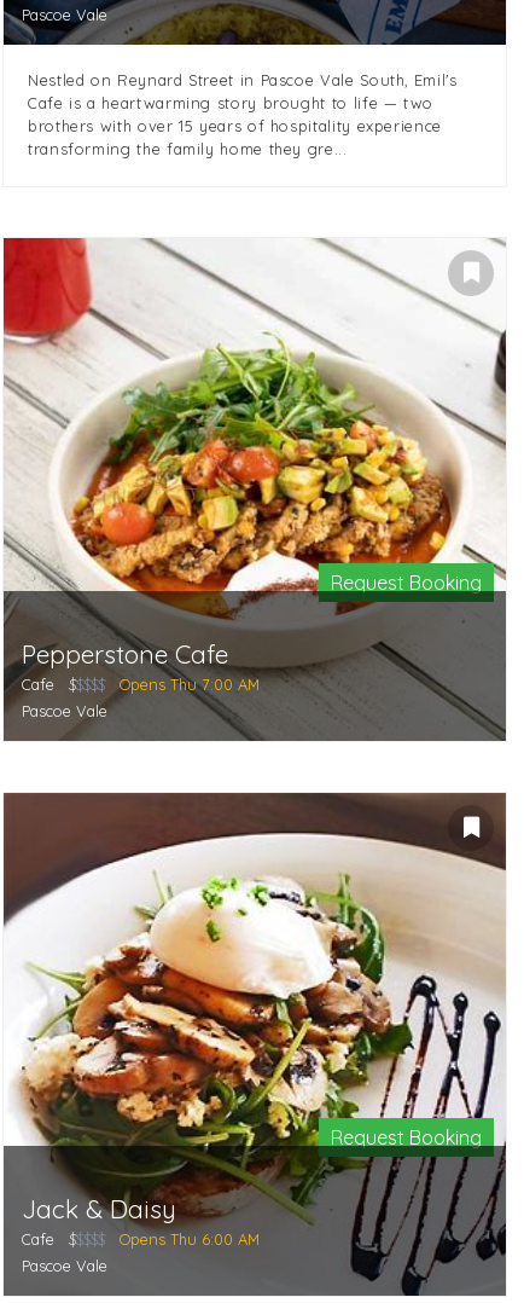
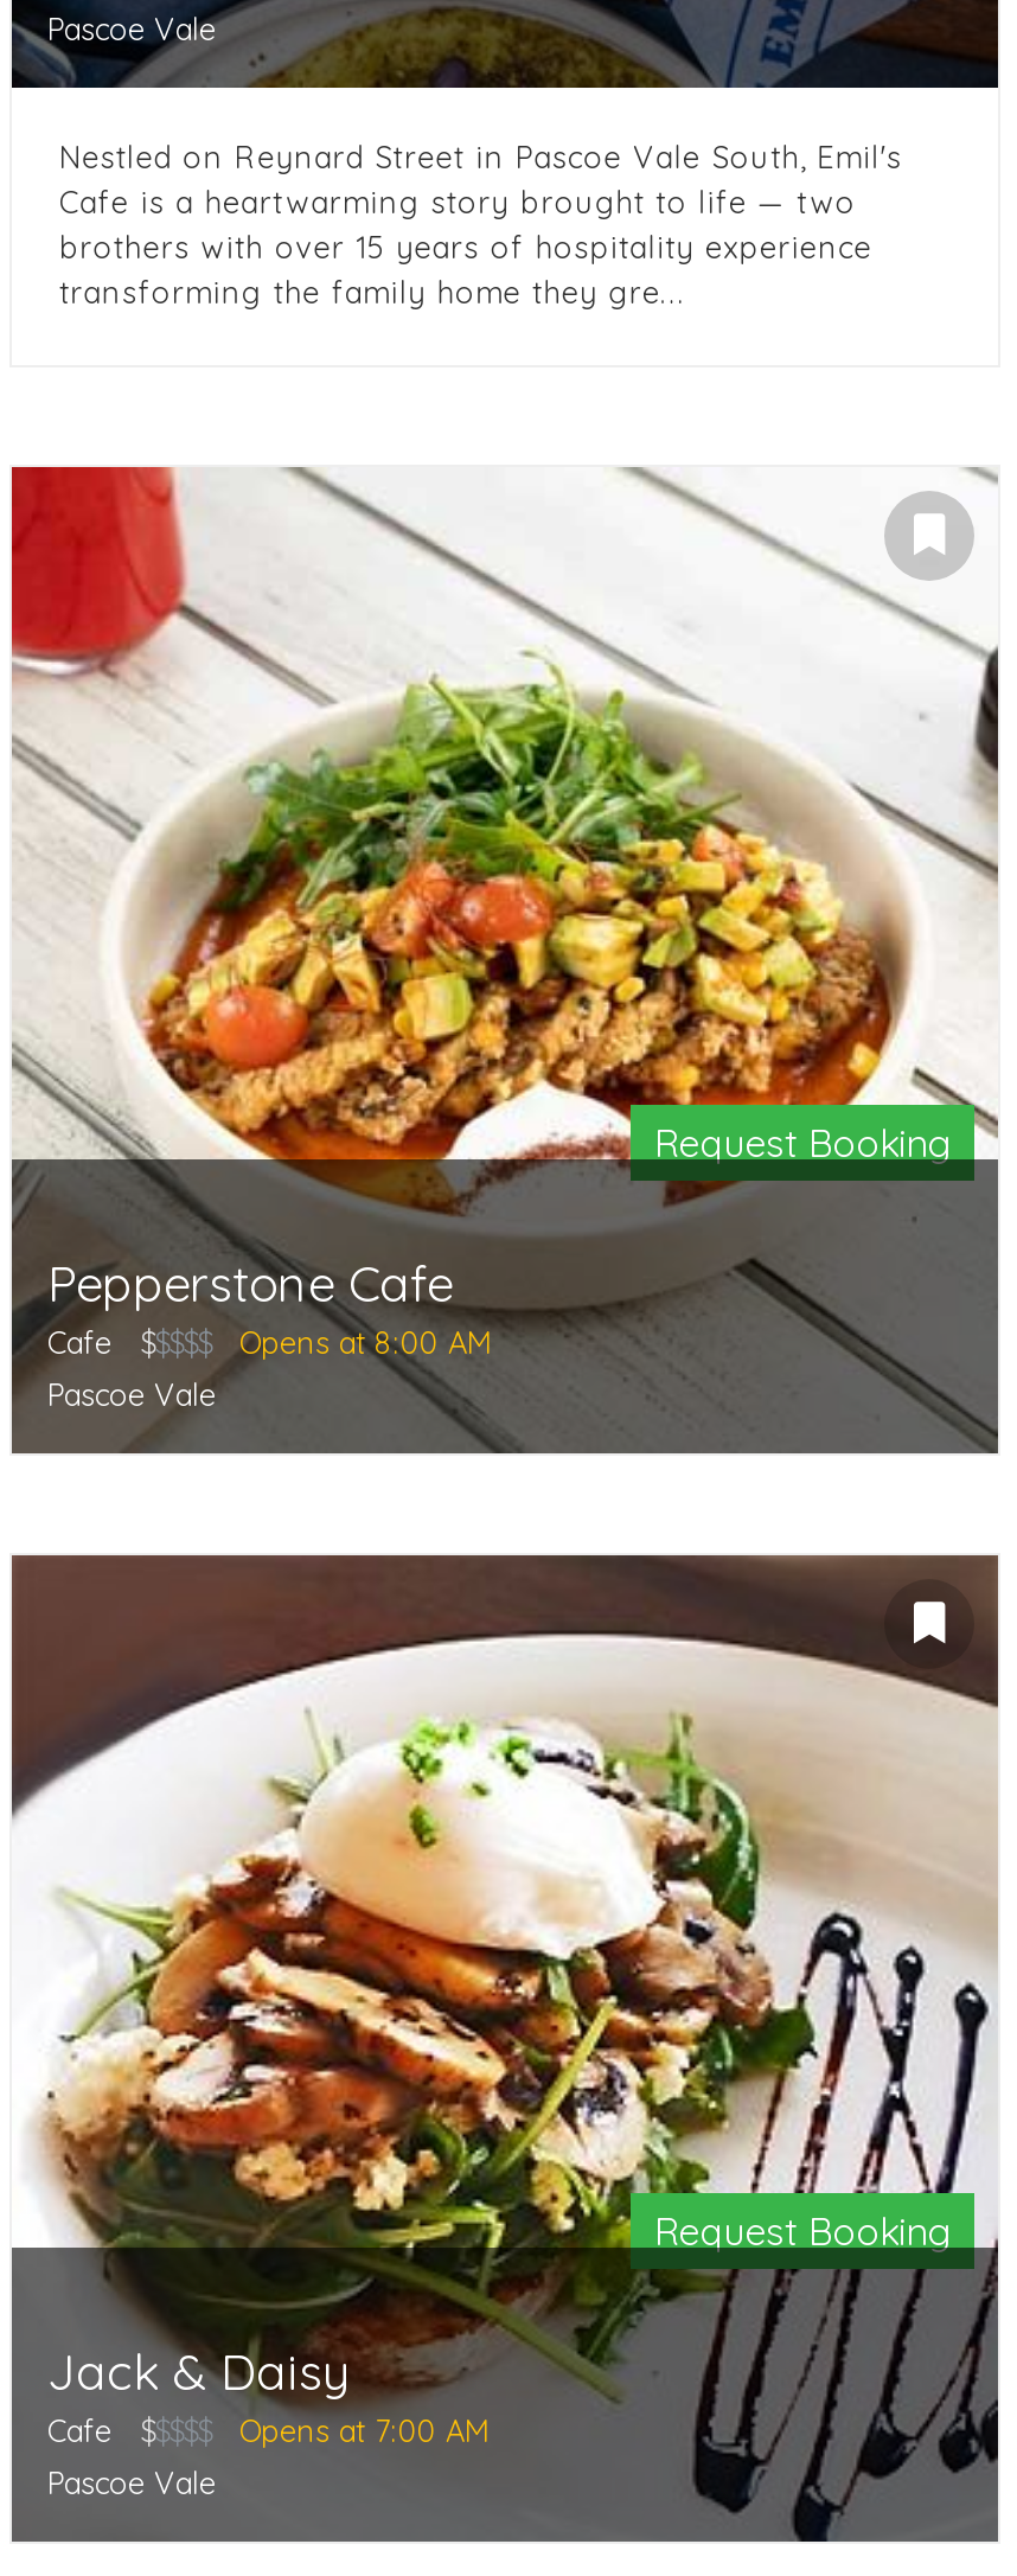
[120,675,260,694] Opens Thu 7:00 AM -> [239,1324,491,1362] Opens at 8:00 AM
[120,1230,260,1249] Opens Thu 6:00 AM -> [239,2412,488,2450] Opens at 7:00 AM

